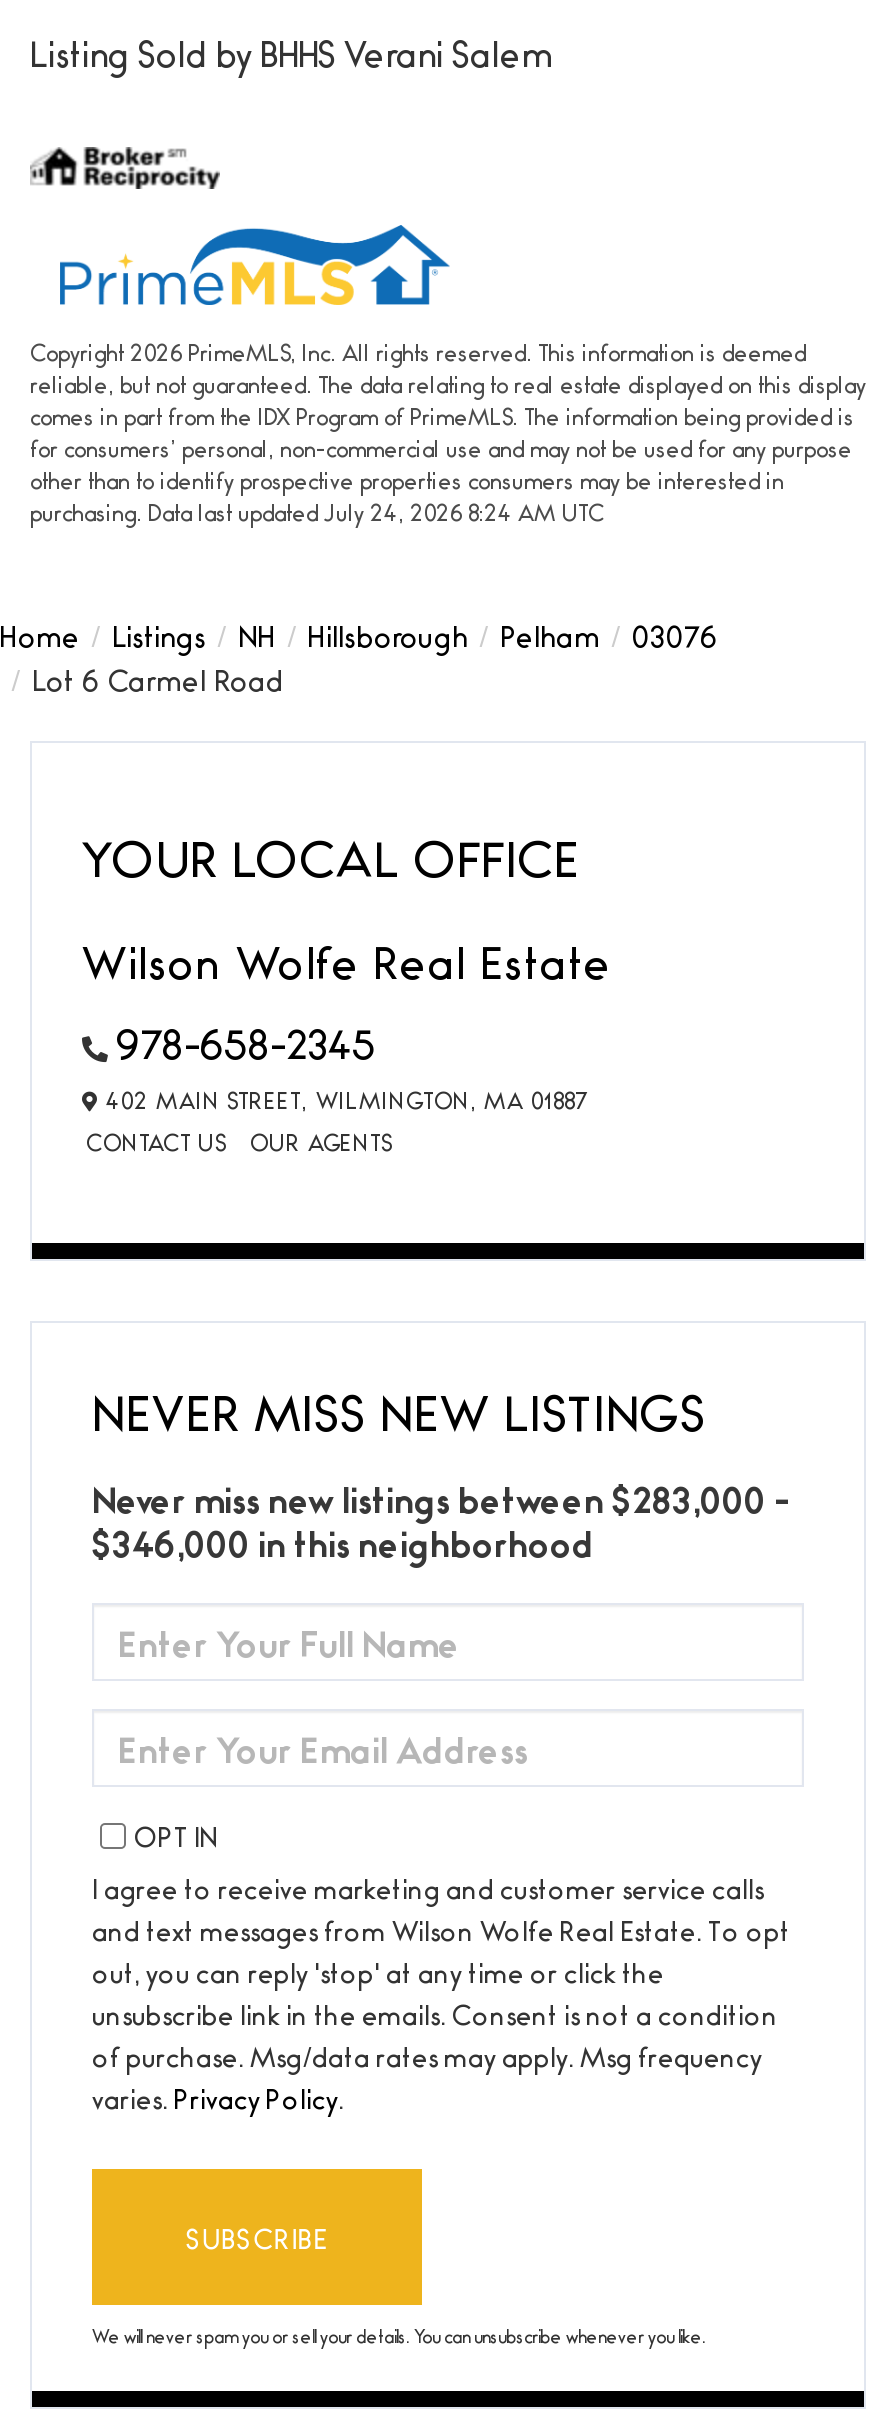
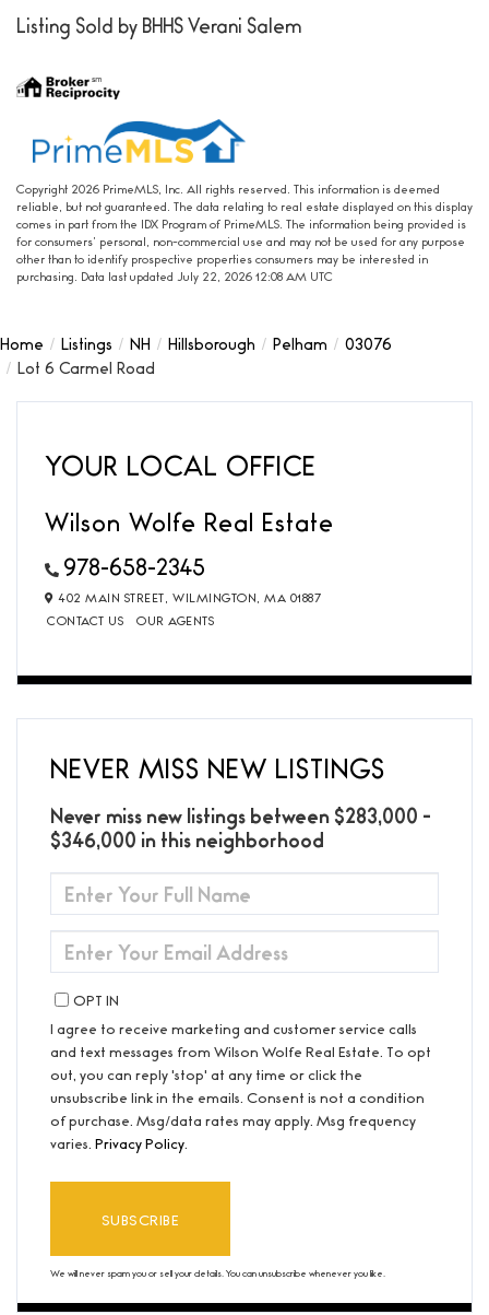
[30,496,604,528] purchasing. Data last updated July 24, 2026 8:24 AM UTC -> [16,267,333,285] purchasing. Data last updated July 22, 2026 12:08 AM UTC

